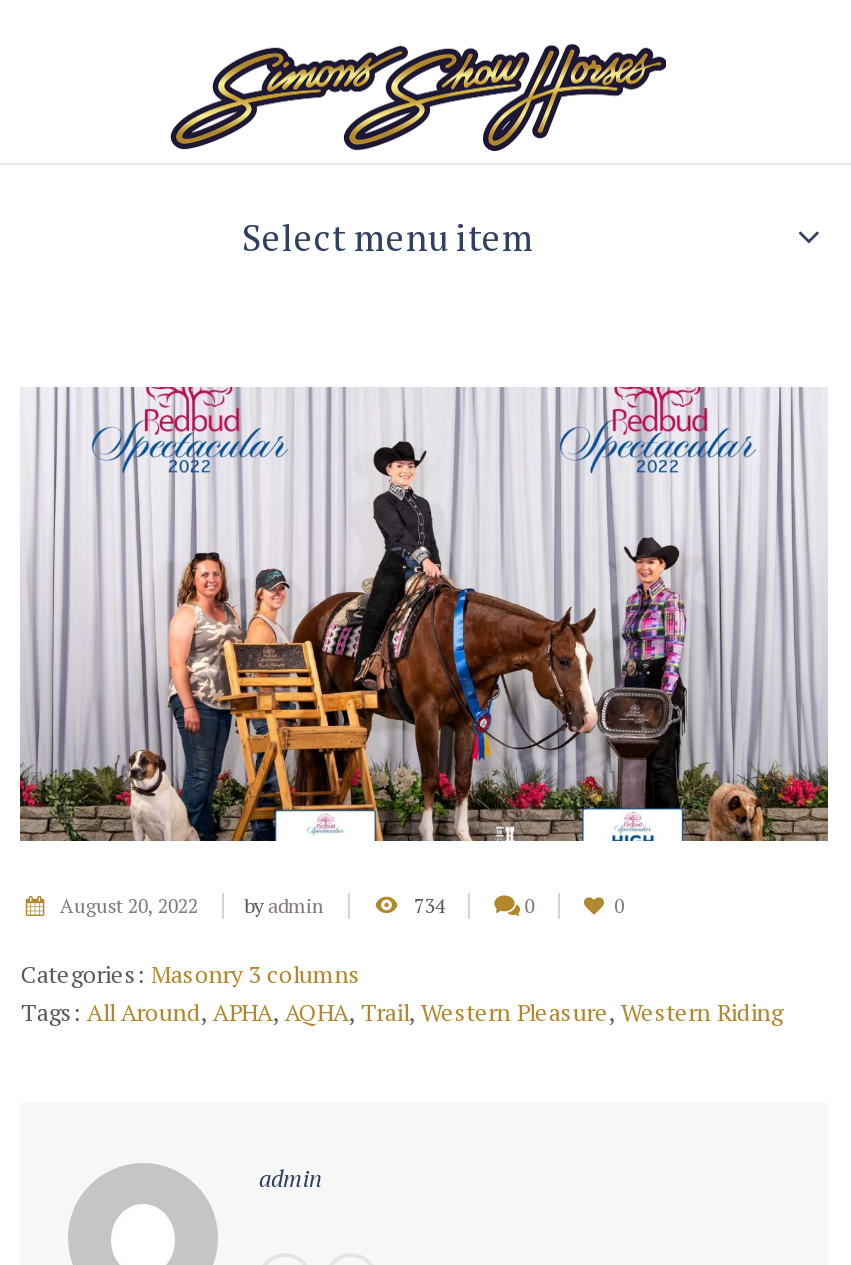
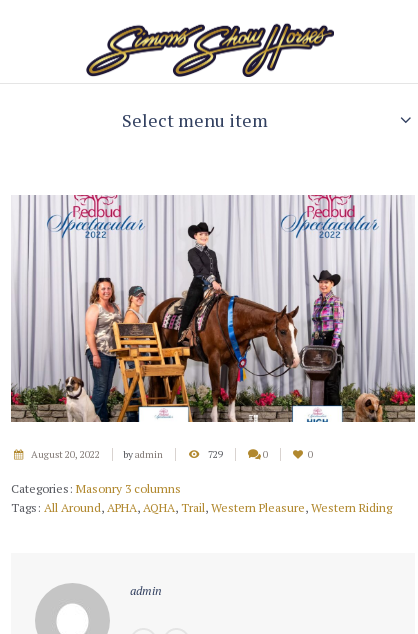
[414,893,444,919] 734 -> [208,448,223,461] 729

